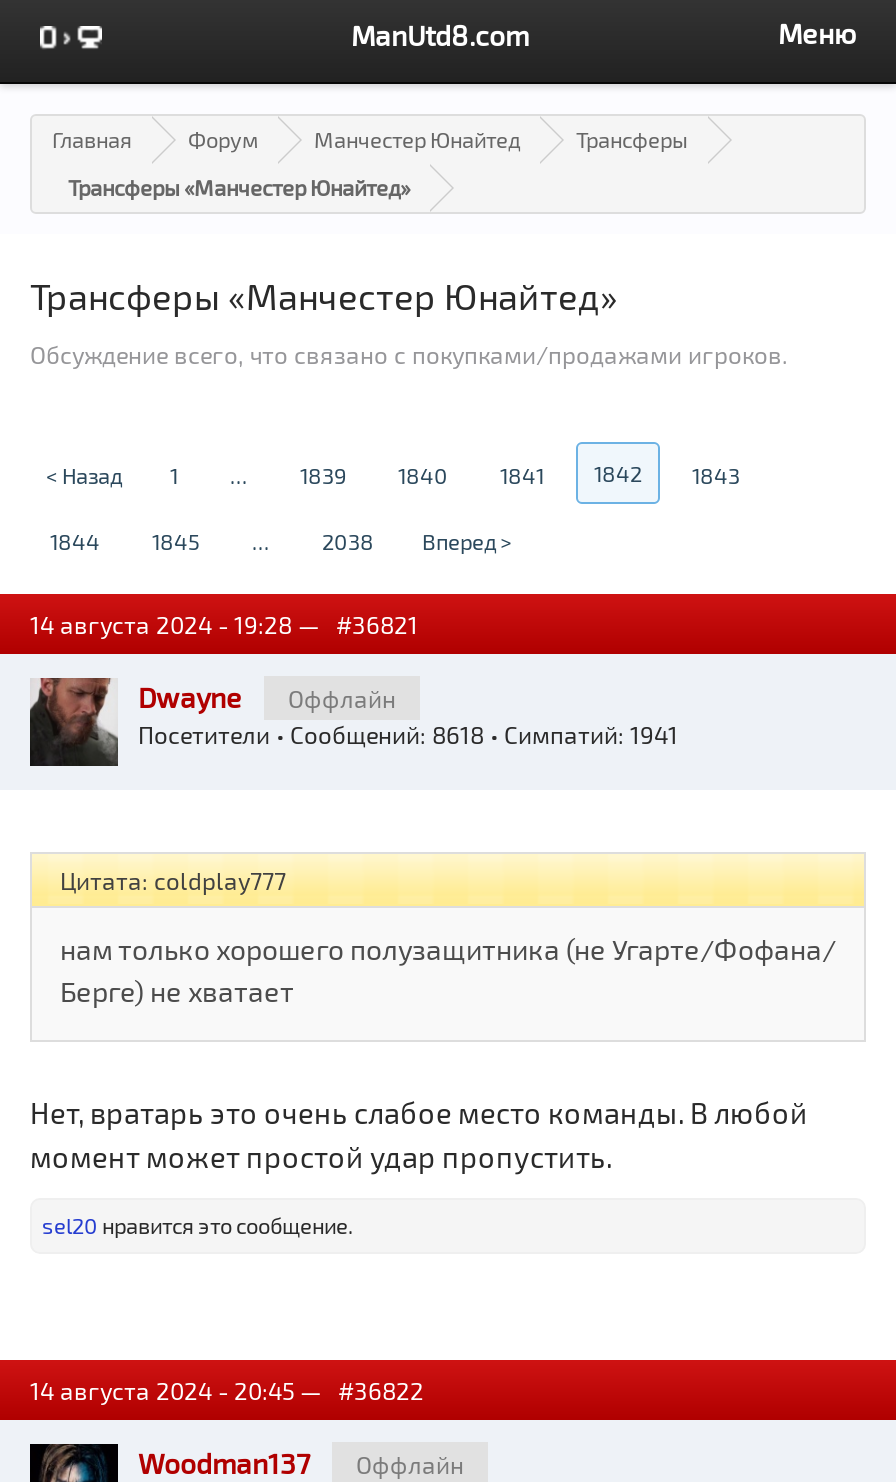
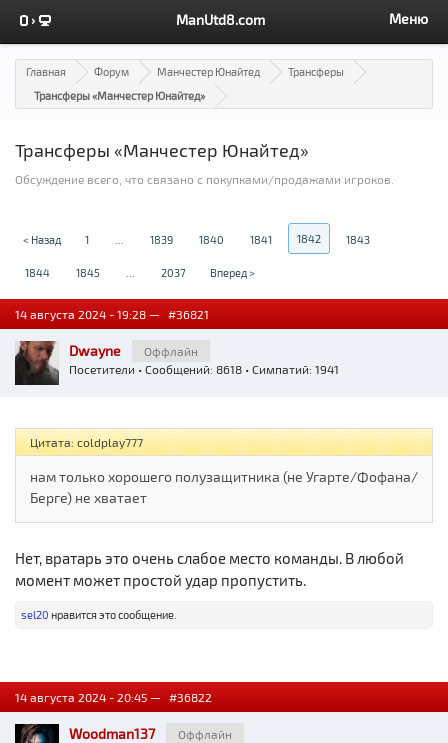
[322,528,374,554] 2038 -> [161,266,186,279] 2037

